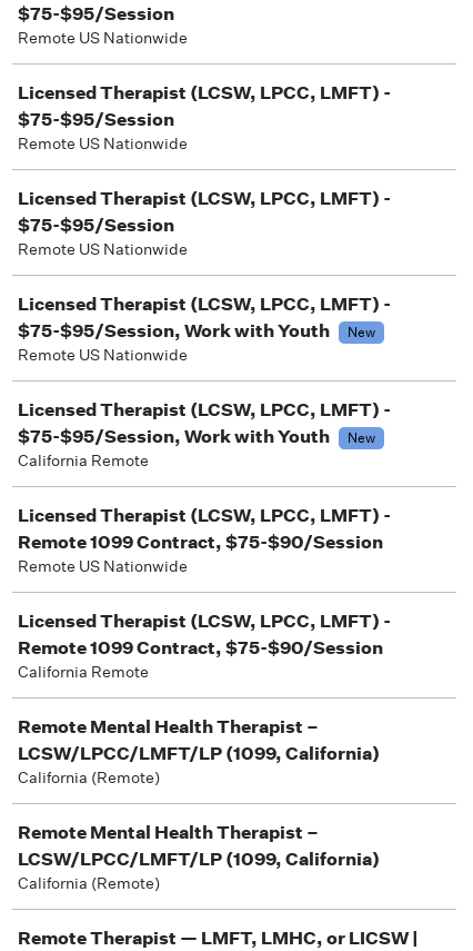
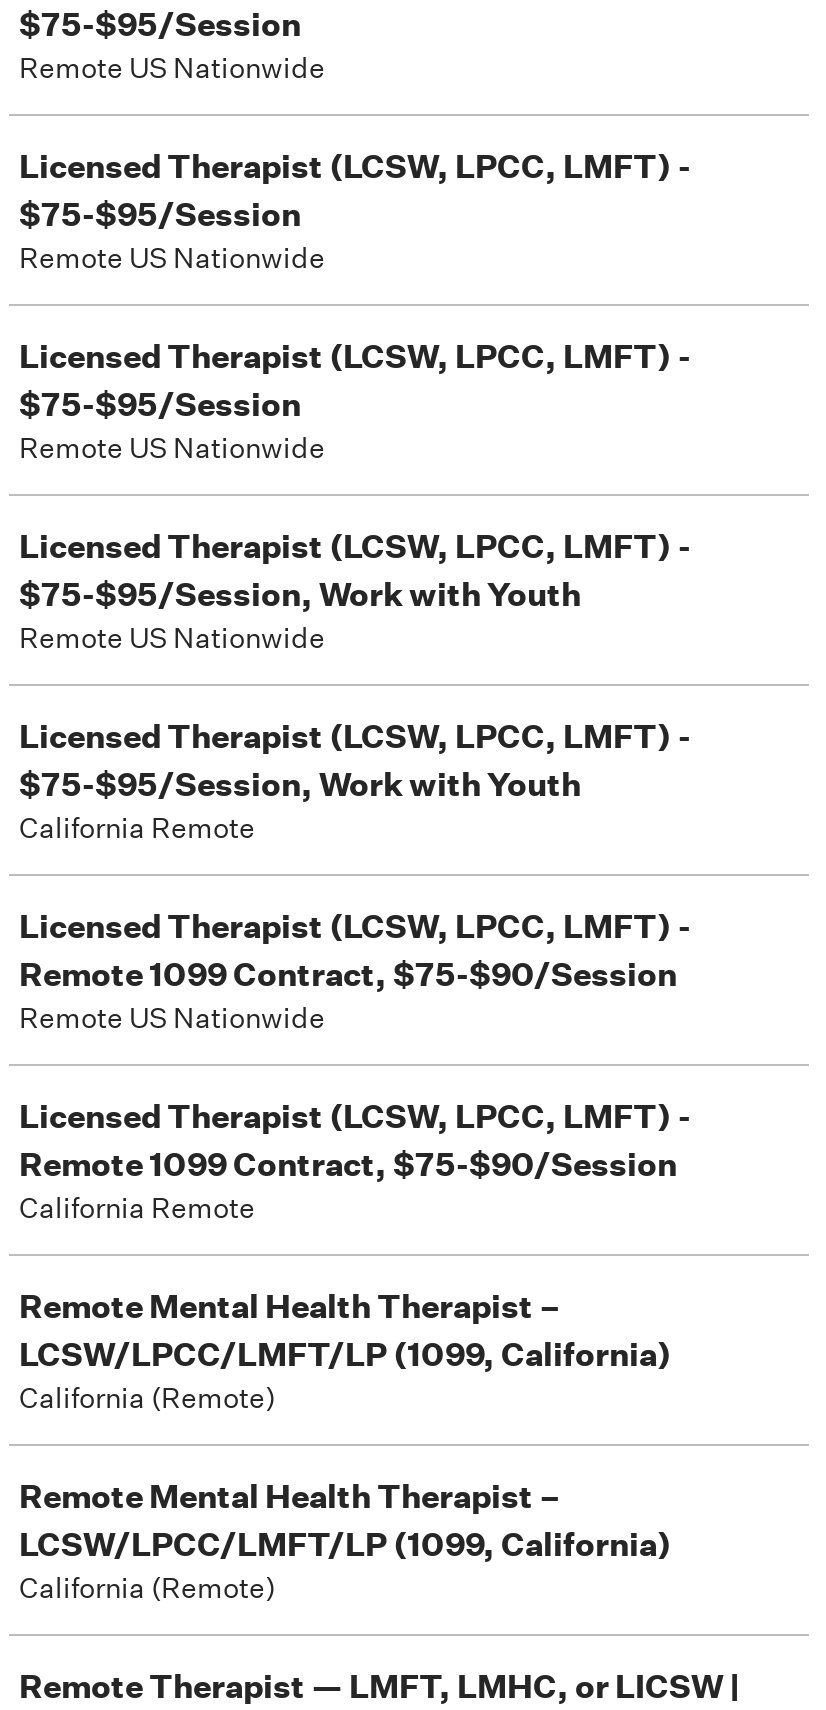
[348,323,375,341] New -> none
[348,428,375,447] New -> none

